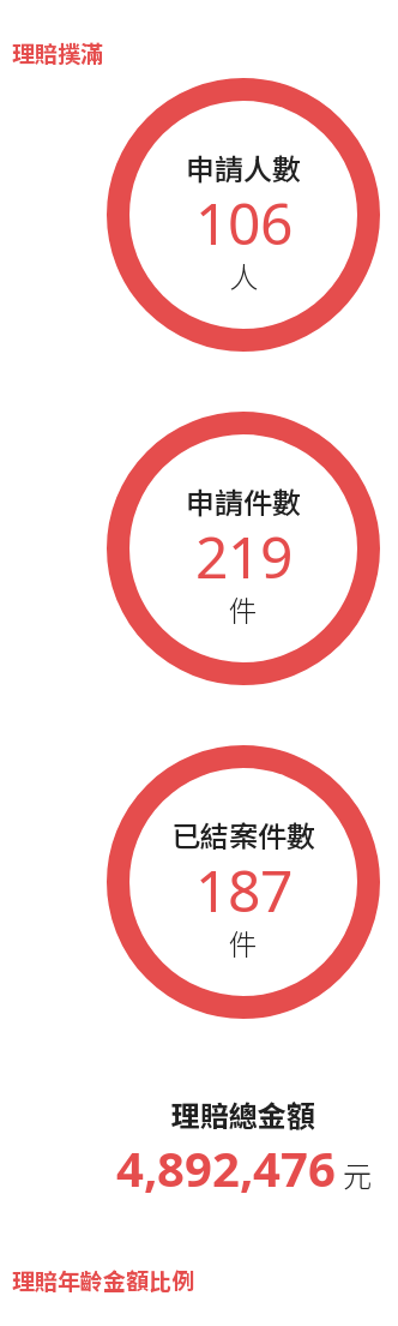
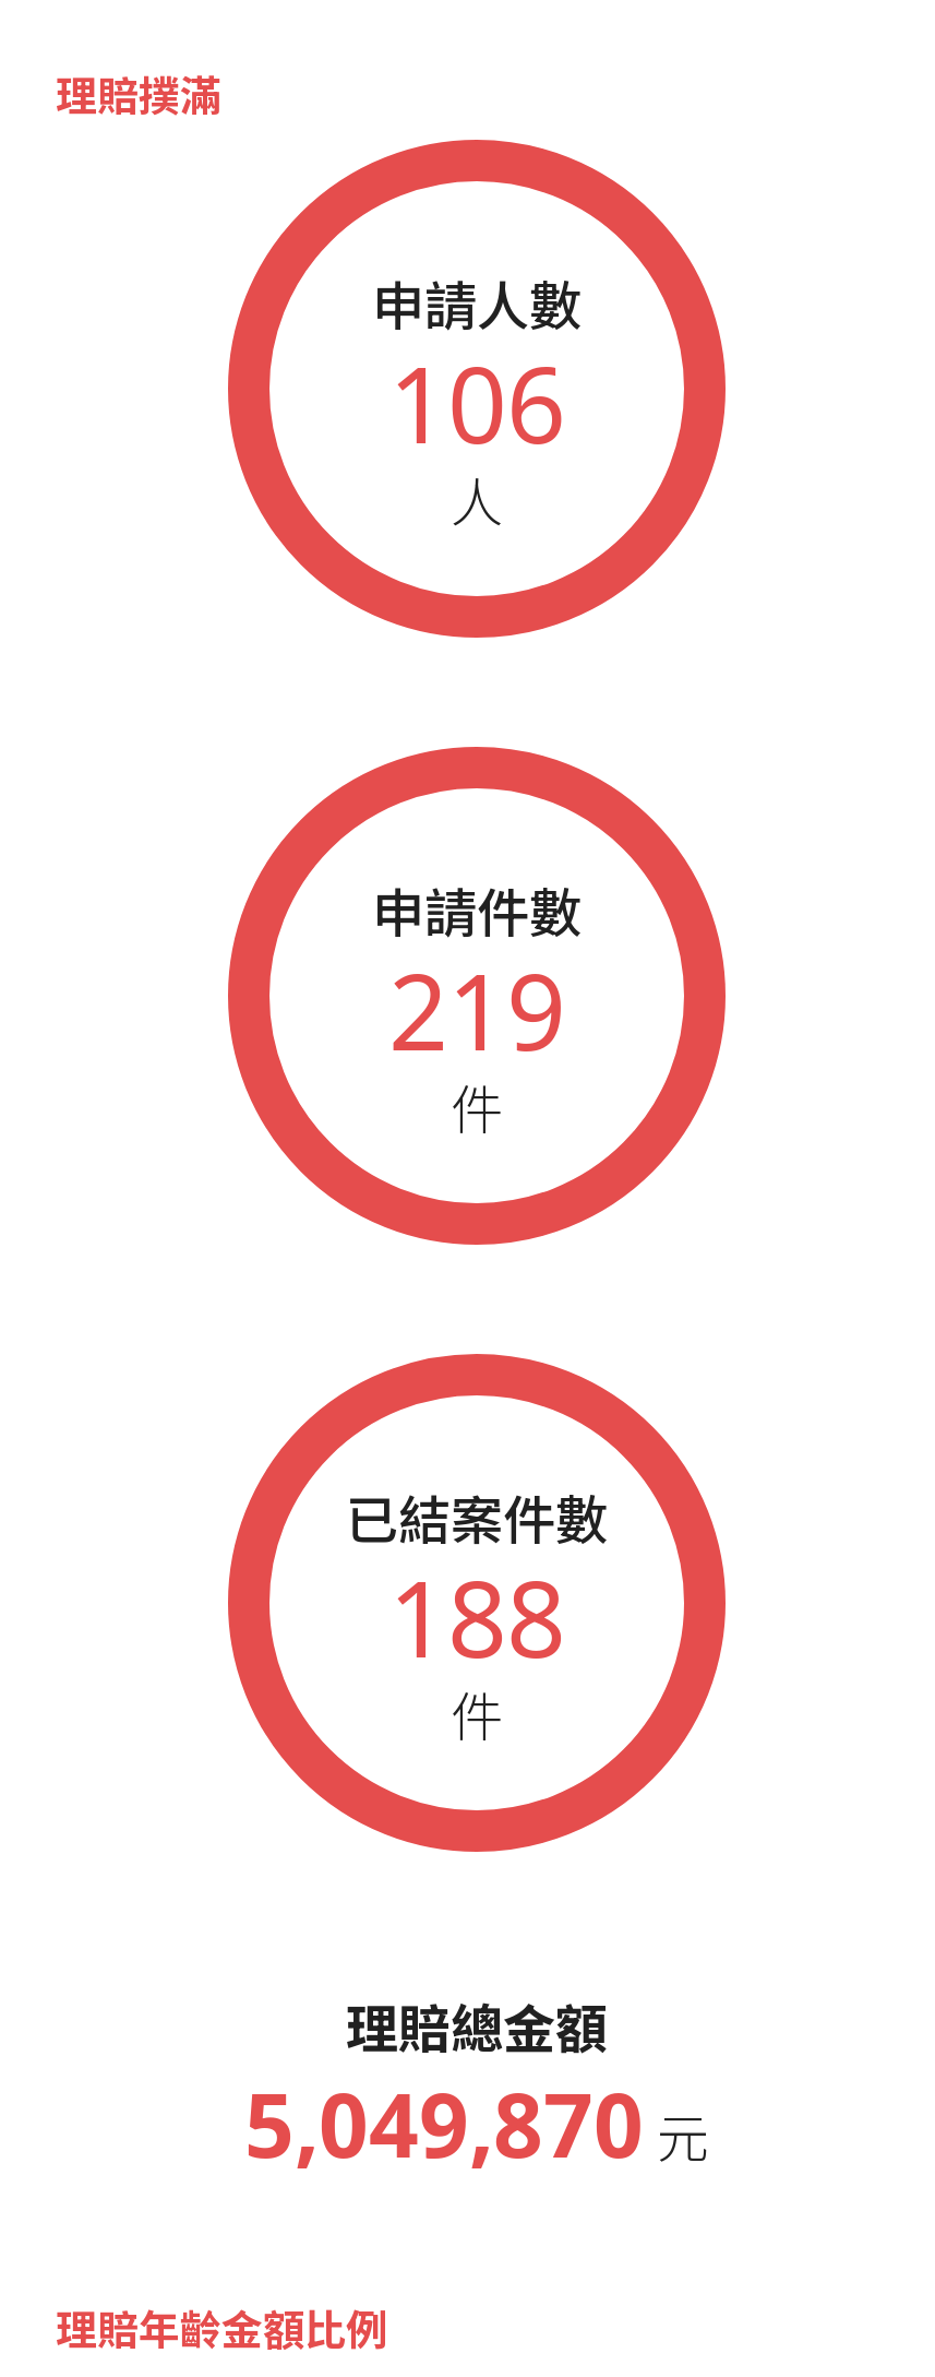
[195,851,292,929] 187 -> [388,1547,565,1689] 188
[116,1136,371,1202] 4,892,476元 -> [244,2065,709,2185] 5,049,870元

